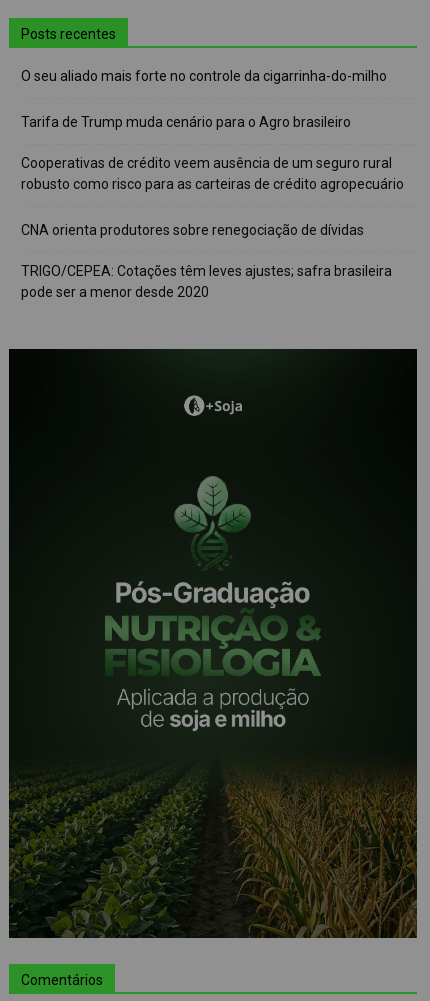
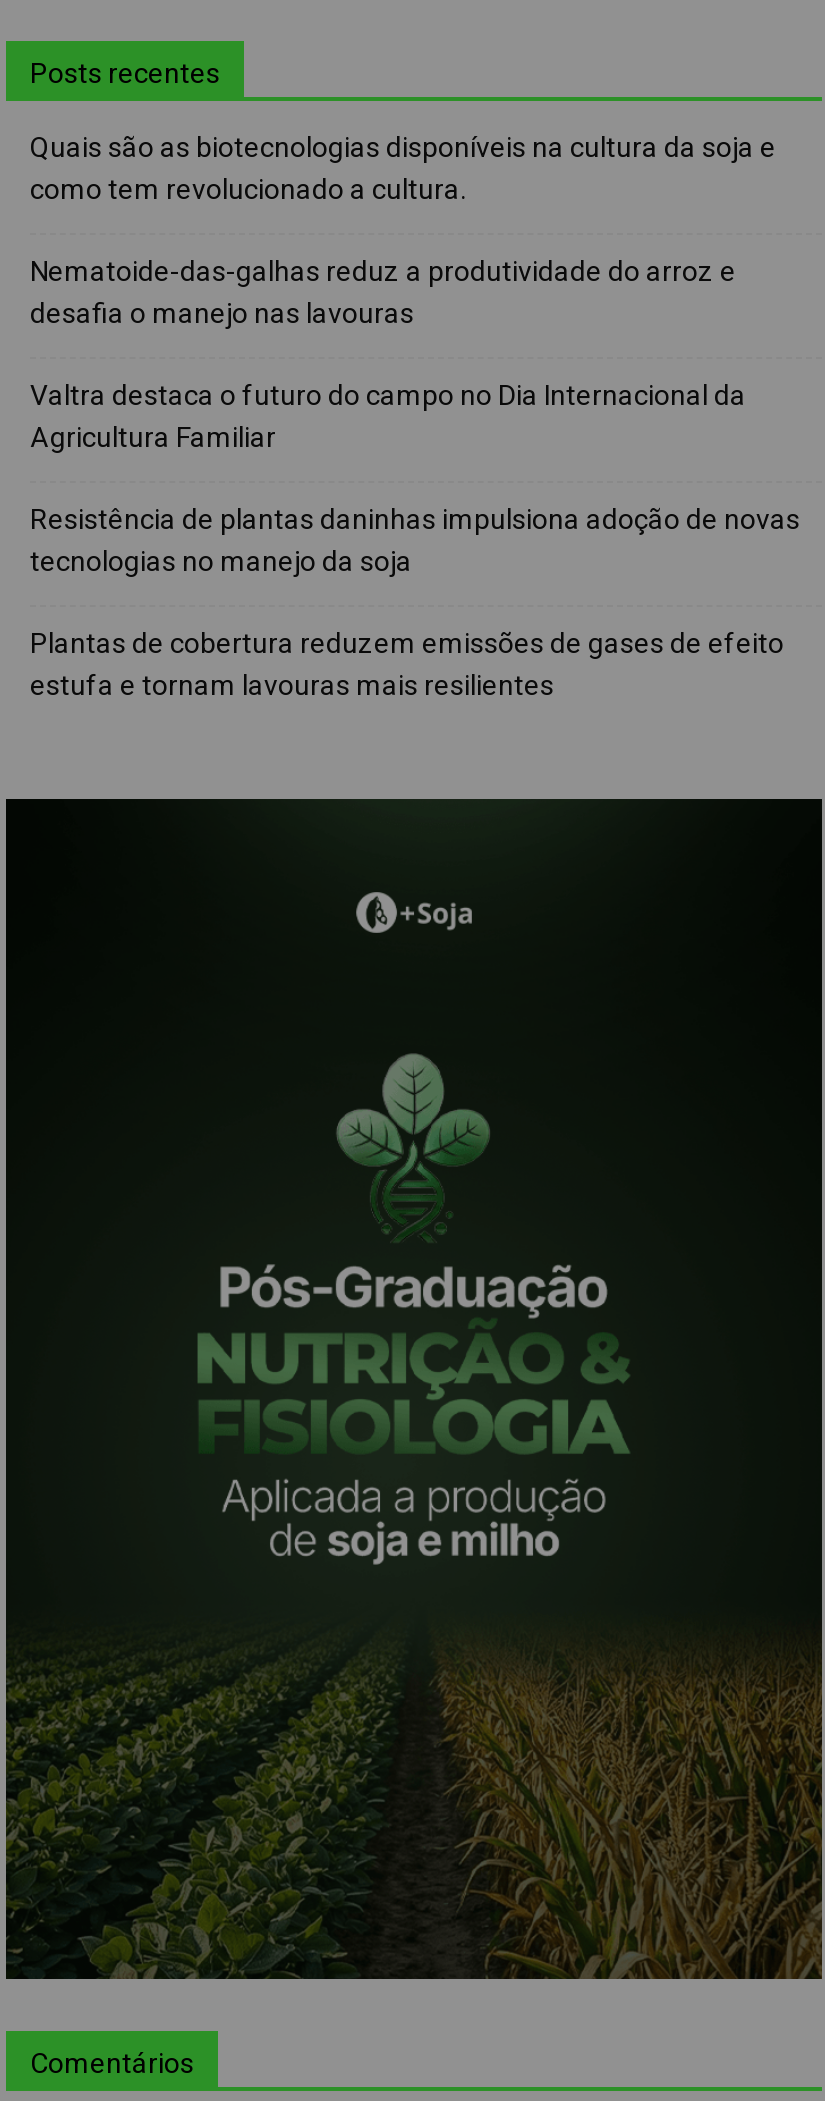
[21,68,387,84] O seu aliado mais forte no controle da cigarrinha-do-milho -> [30,132,776,206] Quais são as biotecnologias disponíveis na cultura da soja e | como tem revolucionado a cultura.
[21,114,351,130] Tarifa de Trump muda cenário para o Agro brasileiro -> [30,256,736,330] Nematoide-das-galhas reduz a produtividade do arroz e | desafia o manejo nas lavouras
[21,155,404,192] Cooperativas de crédito veem ausência de um seguro rural | robusto como risco para as carteiras de crédito agropecuário -> [30,380,746,454] Valtra destaca o futuro do campo no Dia Internacional da | Agricultura Familiar
[21,222,364,238] CNA orienta produtores sobre renegociação de dívidas -> [30,504,800,578] Resistência de plantas daninhas impulsiona adoção de novas | tecnologias no manejo da soja
[21,263,392,300] TRIGO/CEPEA: Cotações têm leves ajustes; safra brasileira | pode ser a menor desde 2020 -> [30,628,784,702] Plantas de cobertura reduzem emissões de gases de efeito | estufa e tornam lavouras mais resilientes

